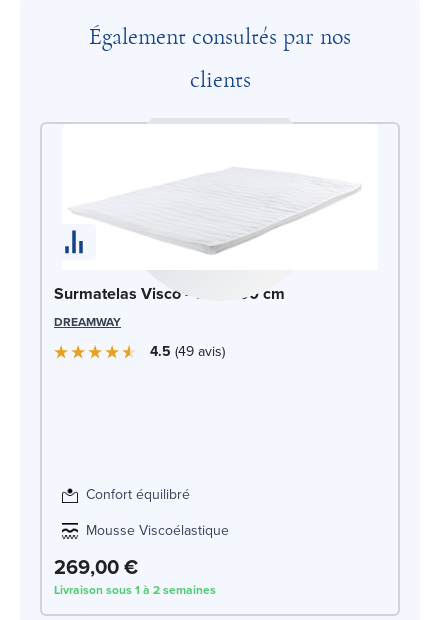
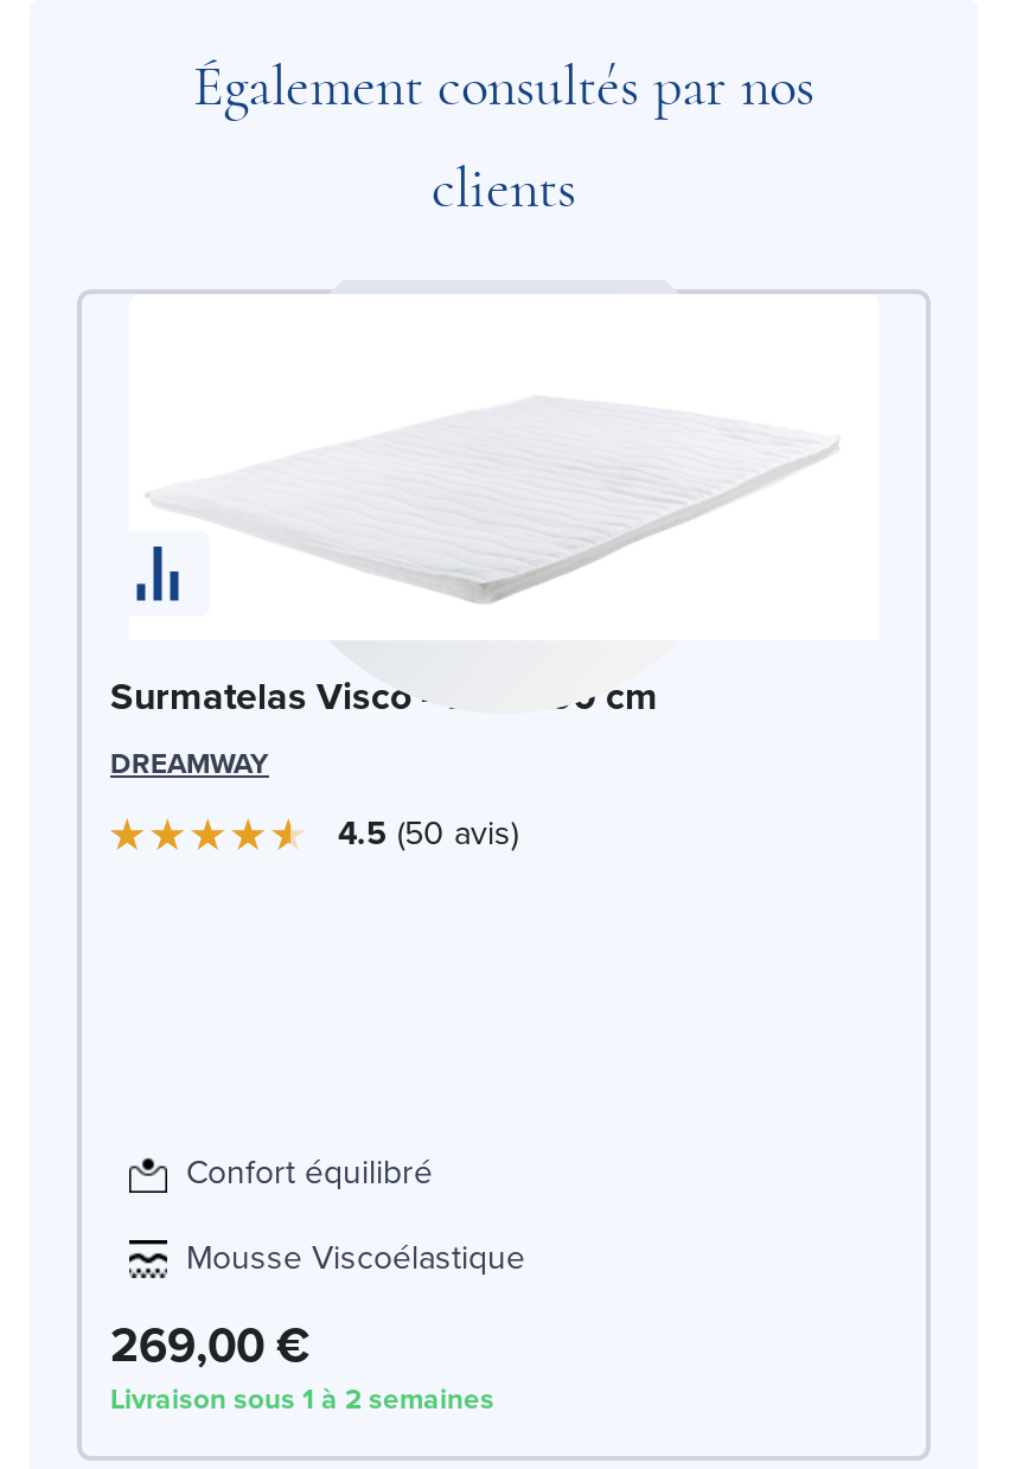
[150,341,222,362] 4.5 49 avis -> [338,808,511,858] 4.5 50 avis

